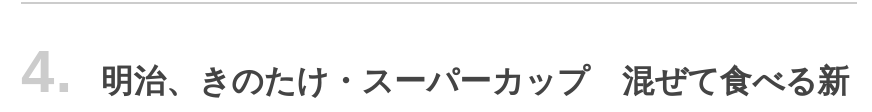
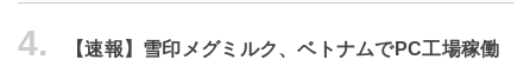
[101,65,850,99] 明治、きのたけ・スーパーカップ 混ぜて食べる新 -> [65,39,500,59] 【速報】雪印メグミルク、ベトナムでPC工場稼働

